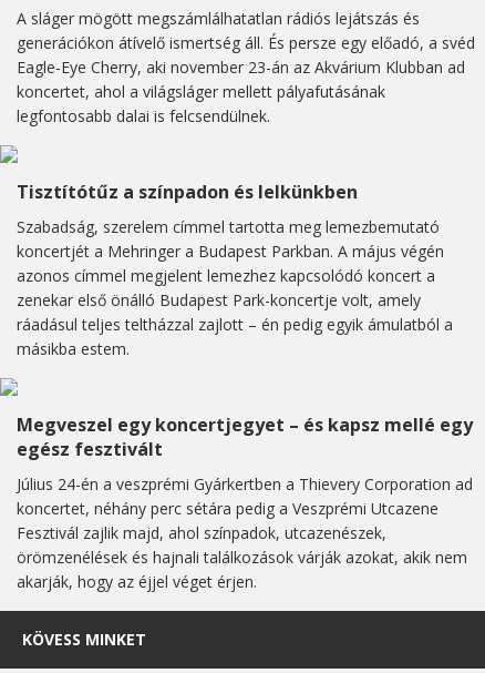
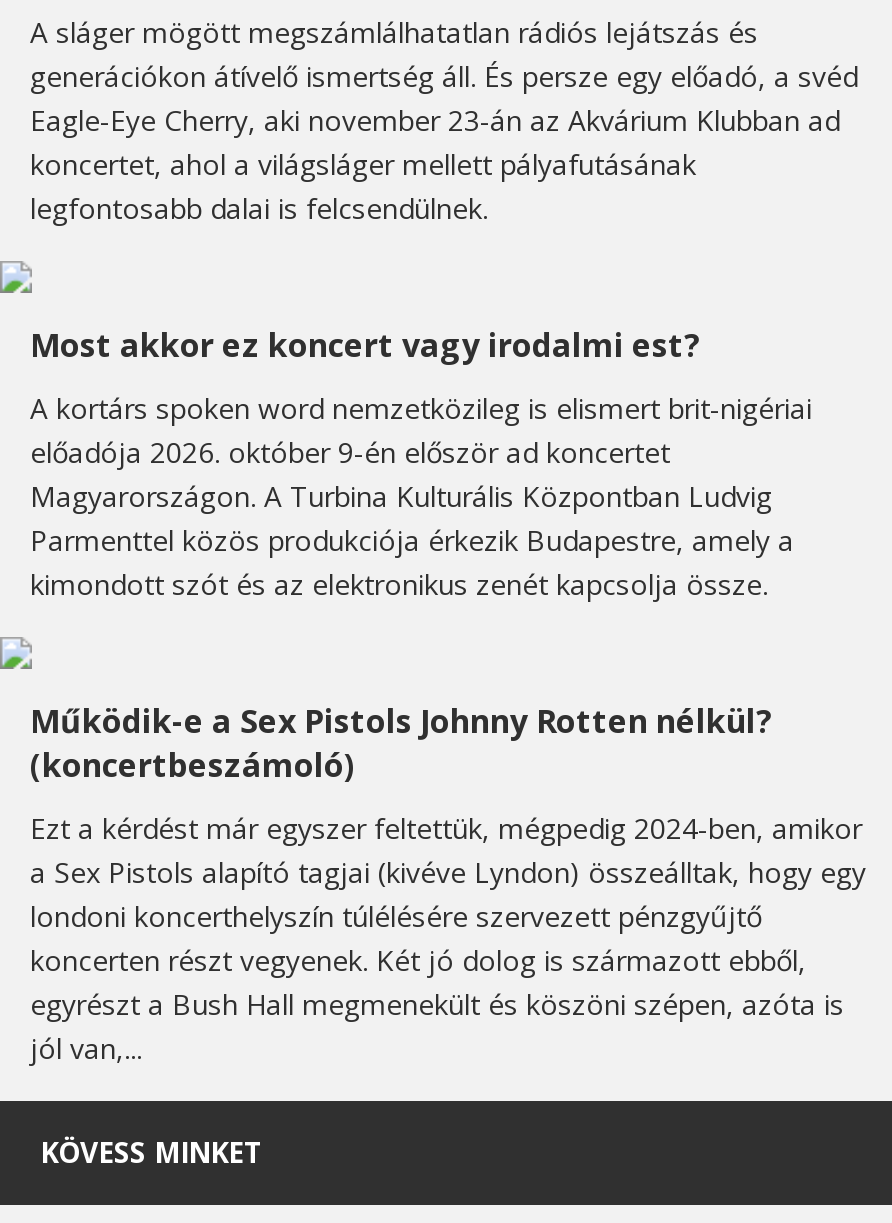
[17,180,358,204] Tisztítótűz a színpadon és lelkünkben -> [30,323,700,367] Most akkor ez koncert vagy irodalmi est?
[17,216,453,359] Szabadság, szerelem címmel tartotta meg lemezbemutató | koncertjét a Mehringer a Budapest Parkban. A május végén | azonos címmel megjelent lemezhez kapcsolódó koncert a | zenekar első önálló Budapest Park-koncertje volt, amely | ráadásul teljes teltházzal zajlott – én pedig egyik ámulatból a | másikba estem. -> [30,389,812,603] A kortárs spoken word nemzetközileg is elismert brit-nigériai | előadója 2026. október 9-én először ad koncertet | Magyarországon. A Turbina Kulturális Központban Ludvig | Parmenttel közös produkciója érkezik Budapestre, amely a | kimondott szót és az elektronikus zenét kapcsolja össze.
[17,413,473,461] Megveszel egy koncertjegyet – és kapsz mellé egy | egész fesztivált -> [30,699,772,787] Működik-e a Sex Pistols Johnny Rotten nélkül? | (koncertbeszámoló)
[17,474,473,592] Július 24-én a veszprémi Gyárkertben a Thievery Corporation ad | koncertet, néhány perc sétára pedig a Veszprémi Utcazene | Fesztivál zajlik majd, ahol színpadok, utcazenészek, | örömzenélések és hajnali találkozások várják azokat, akik nem | akarják, hogy az éjjel véget érjen. -> [30,809,866,1067] Ezt a kérdést már egyszer feltettük, mégpedig 2024-ben, amikor | a Sex Pistols alapító tagjai (kivéve Lyndon) összeálltak, hogy egy | londoni koncerthelyszín túlélésére szervezett pénzgyűjtő | koncerten részt vegyenek. Két jó dolog is származott ebből, | egyrészt a Bush Hall megmenekült és köszöni szépen, azóta is | jól van,...

